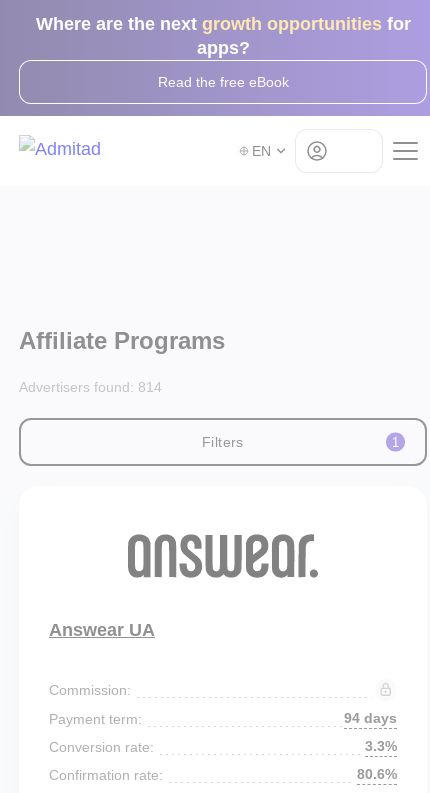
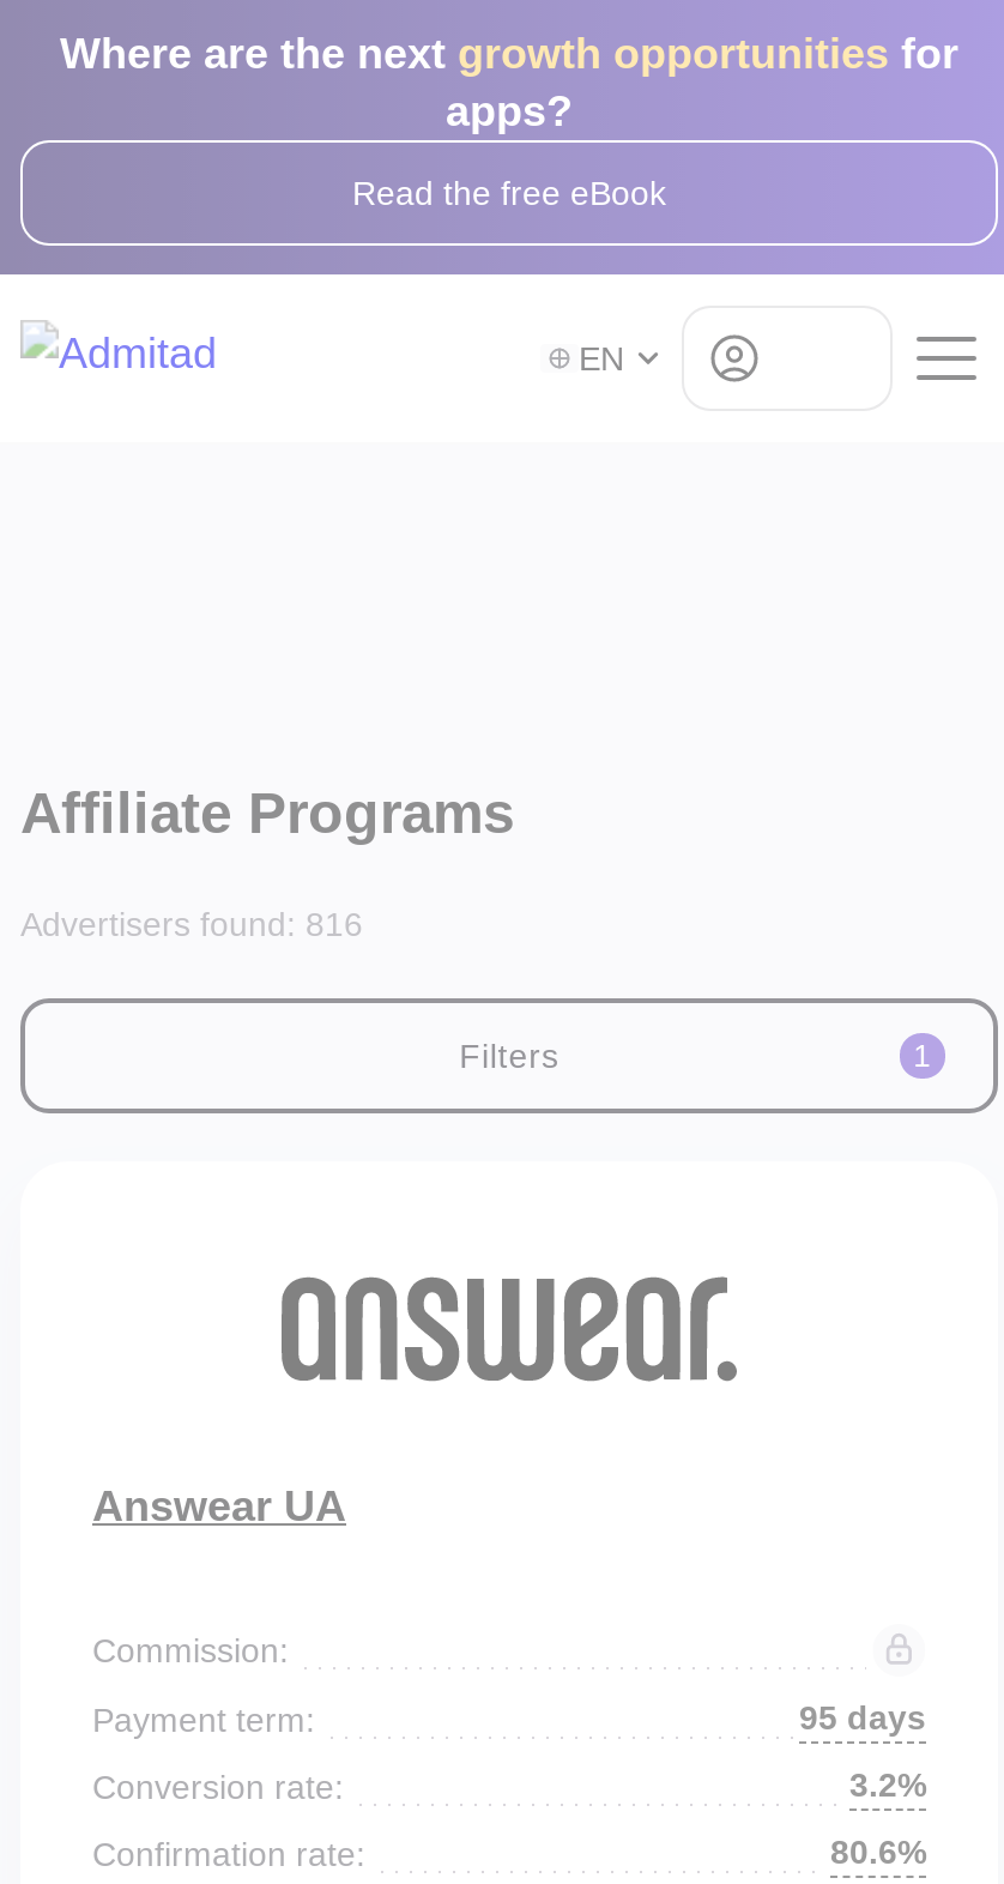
[19,379,162,395] Advertisers found: 814 -> [20,905,363,943] Advertisers found: 816
[344,710,397,726] 94 days -> [799,1698,926,1737] 95 days
[365,738,397,754] 3.3% -> [849,1765,926,1804] 3.2%

